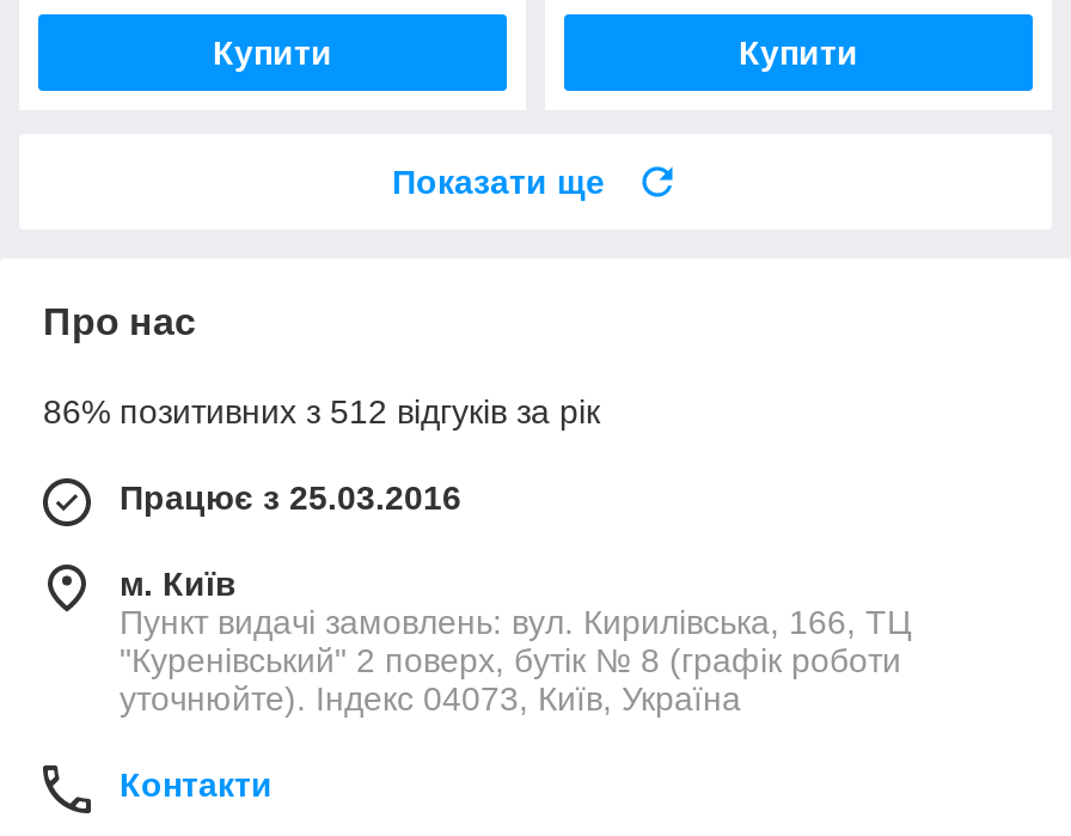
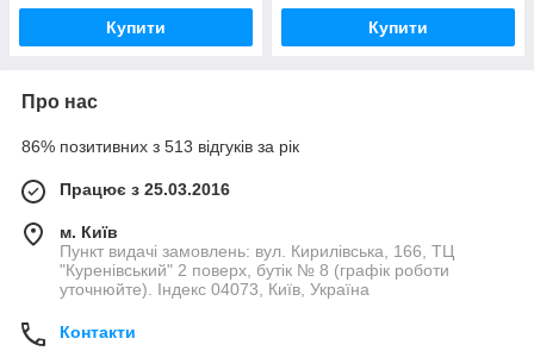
[392,162,605,200] Показати ще -> none
[43,392,600,430] 86% позитивних з 512 відгуків за рік -> [21,137,299,156] 86% позитивних з 513 відгуків за рік

